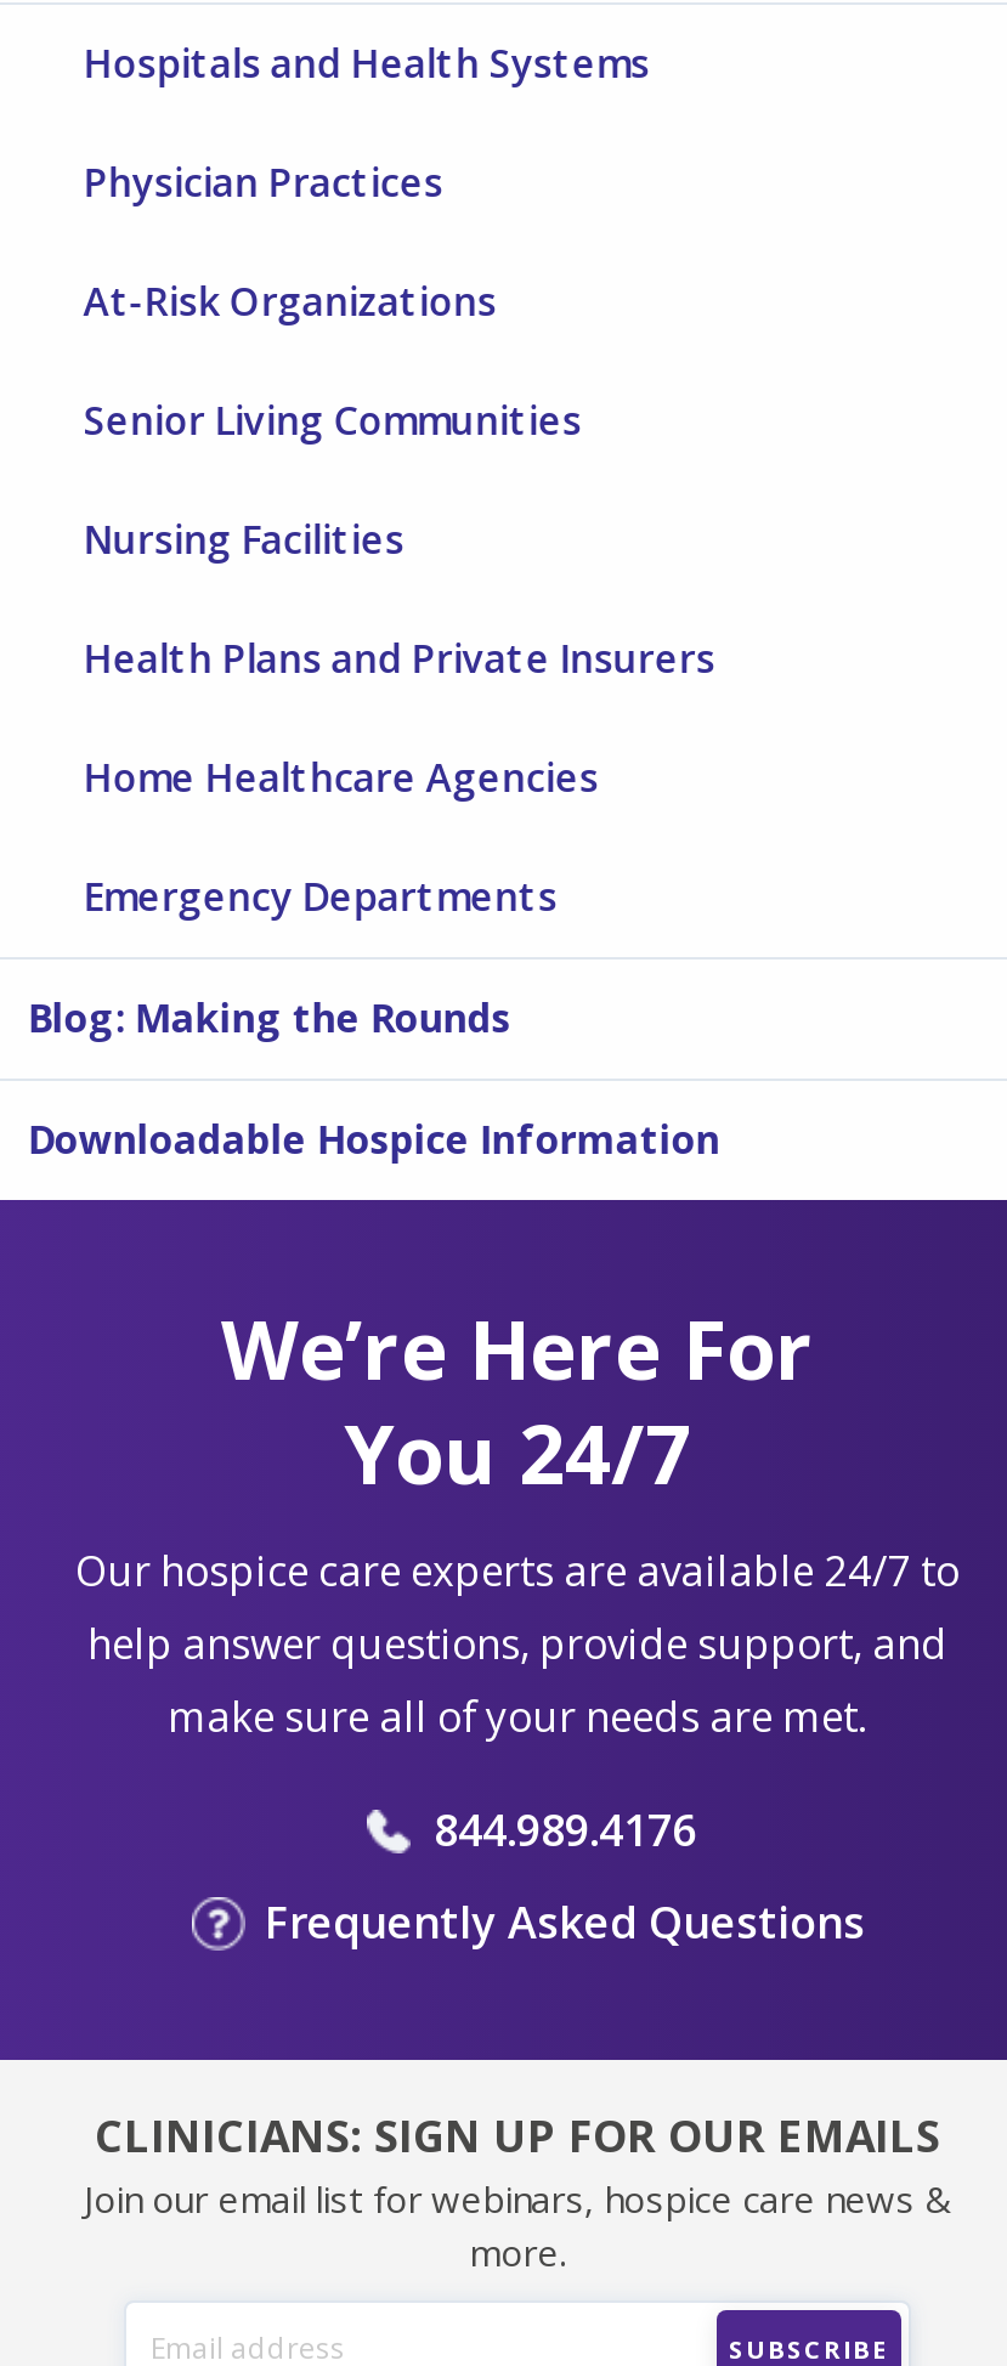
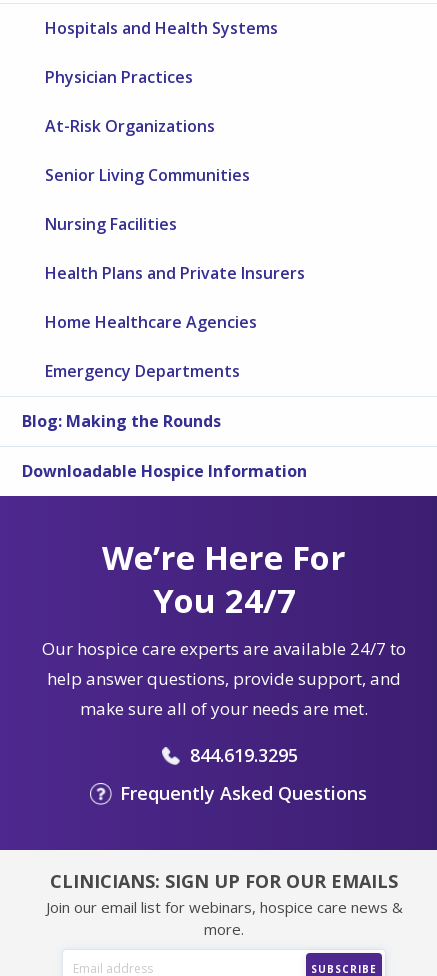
[434,1800,696,1858] 844.989.4176 -> [189,743,297,767] 844.619.3295

